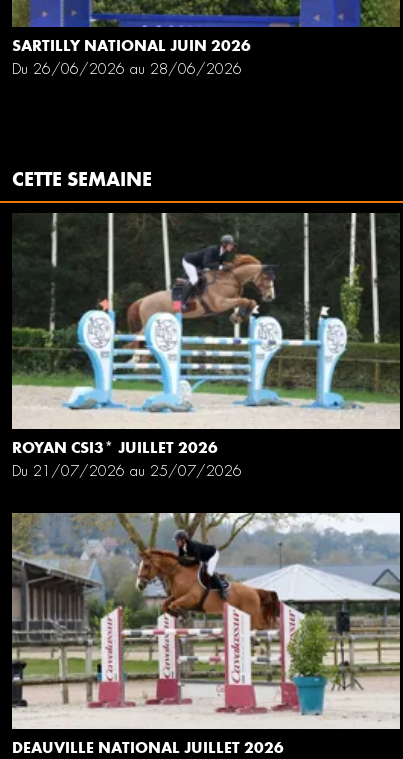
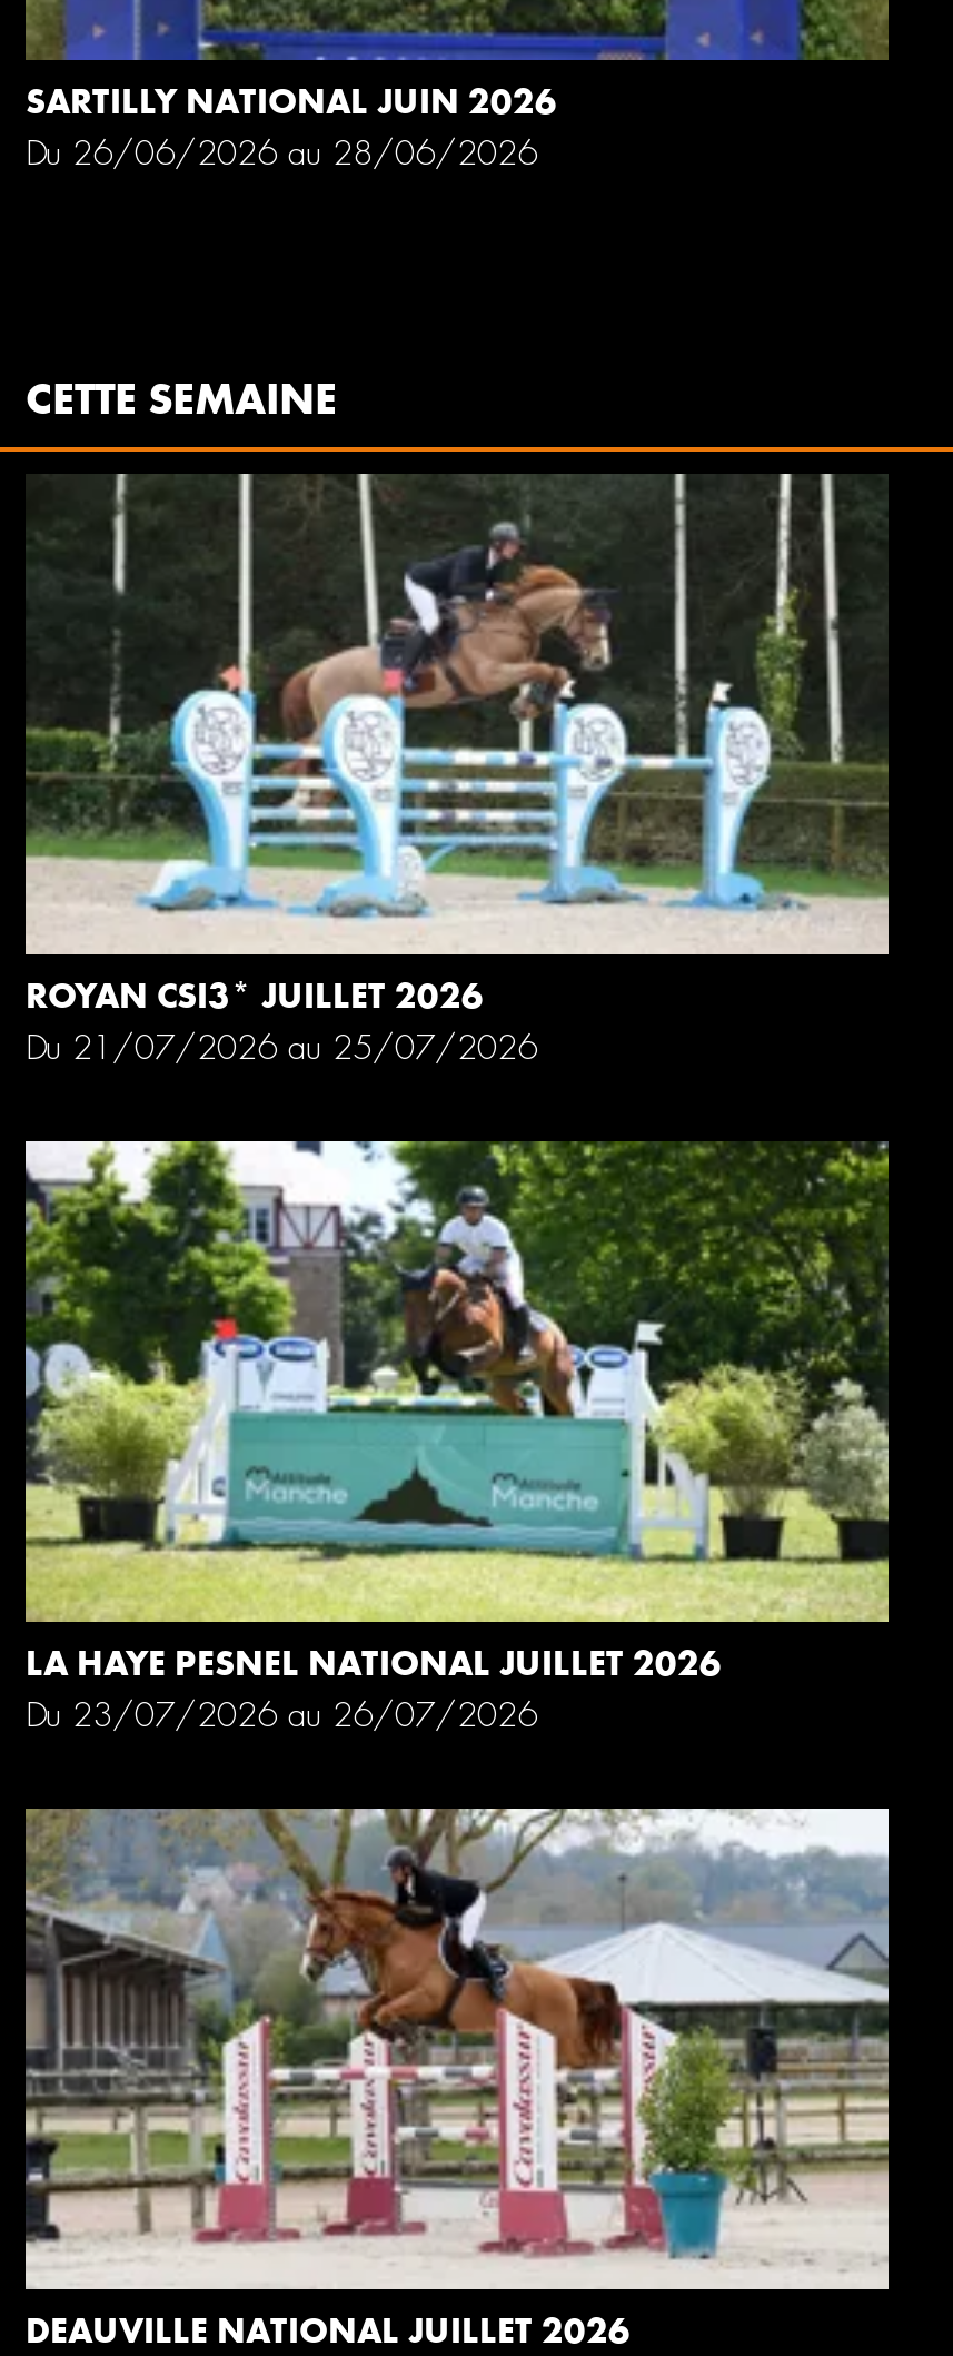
none -> [23,1139,889,1738] [image] | LA HAYE PESNEL NATIONAL JUILLET 2026 | Du 23/07/2026 au 26/07/2026

